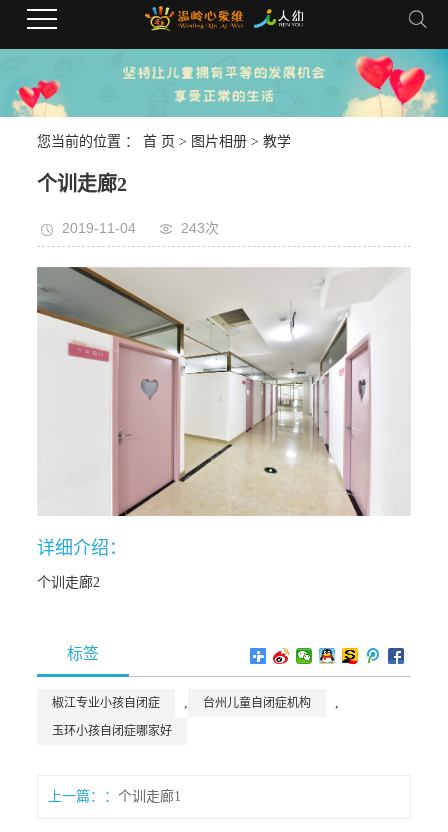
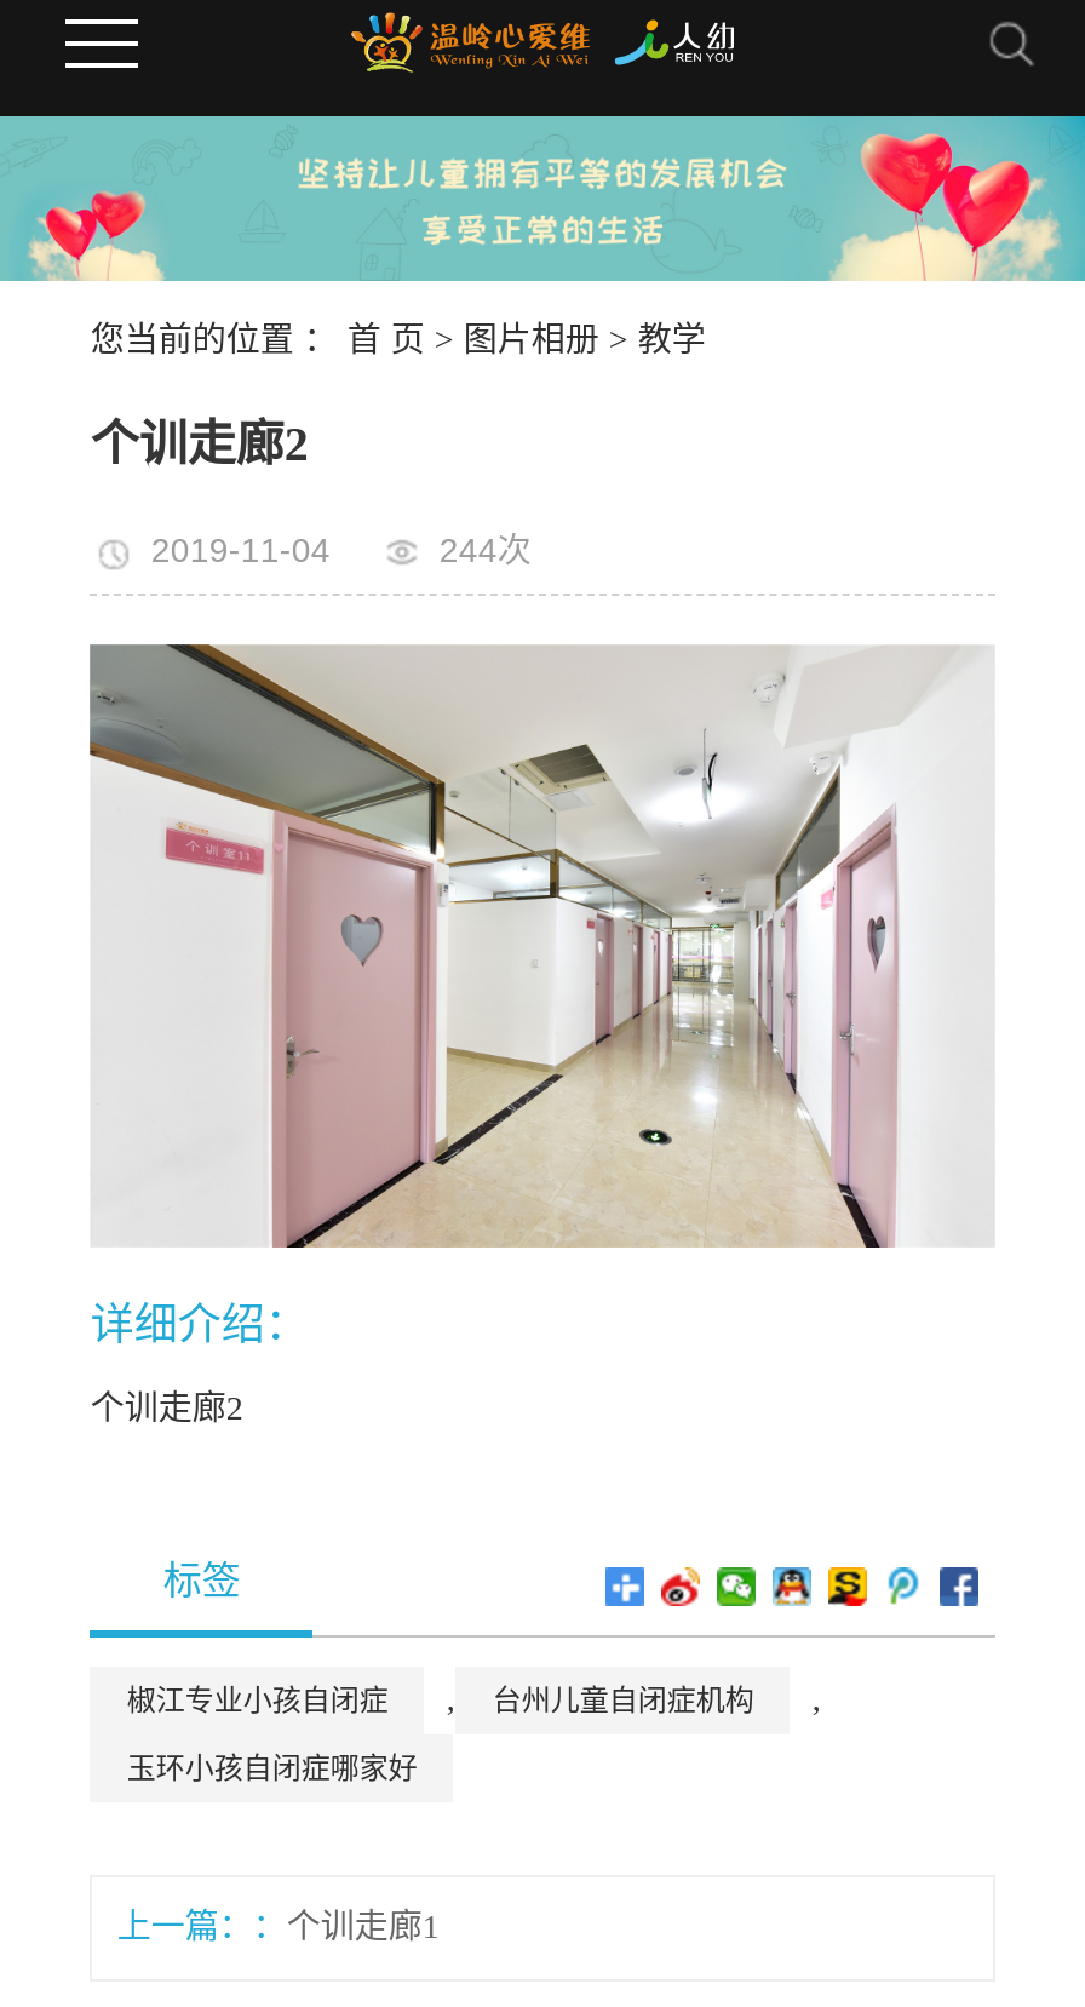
[181,220,219,236] 243次 -> [439,531,531,570] 244次

